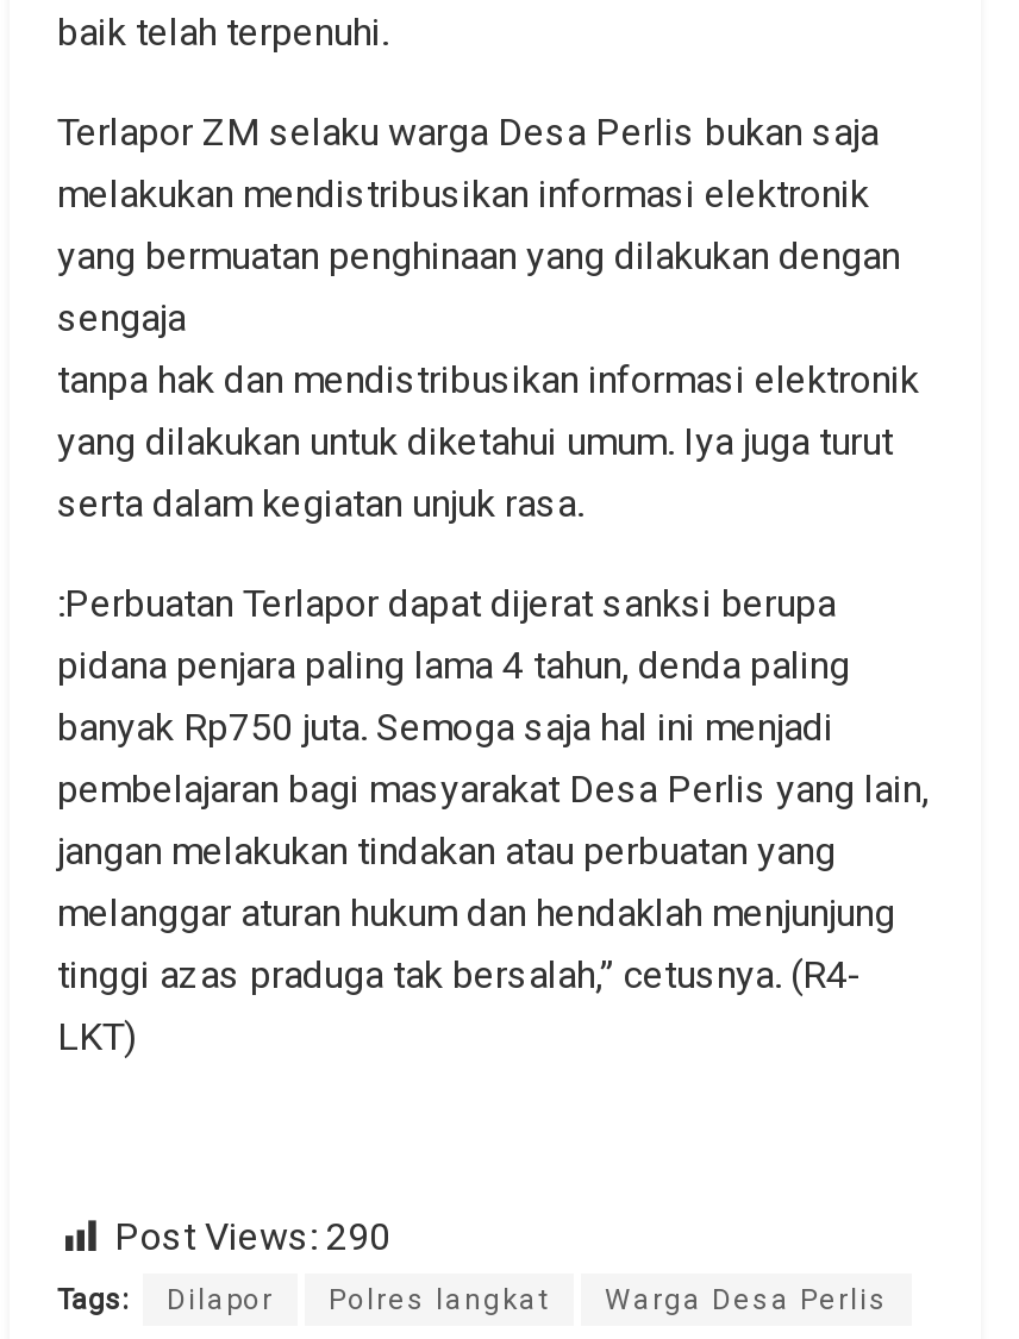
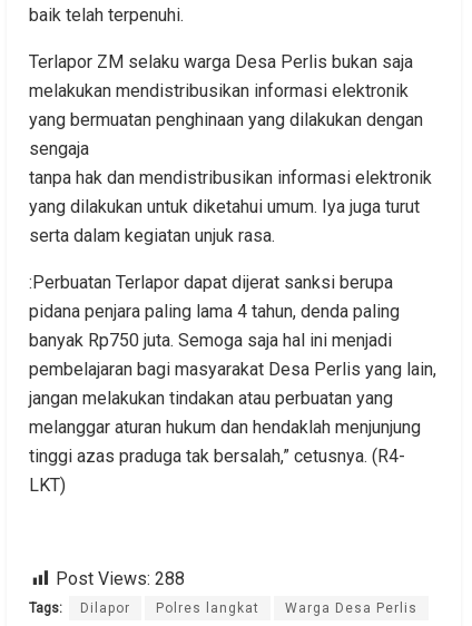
[114,1215,390,1260] Post Views: 290 -> [56,569,185,590] Post Views: 288

